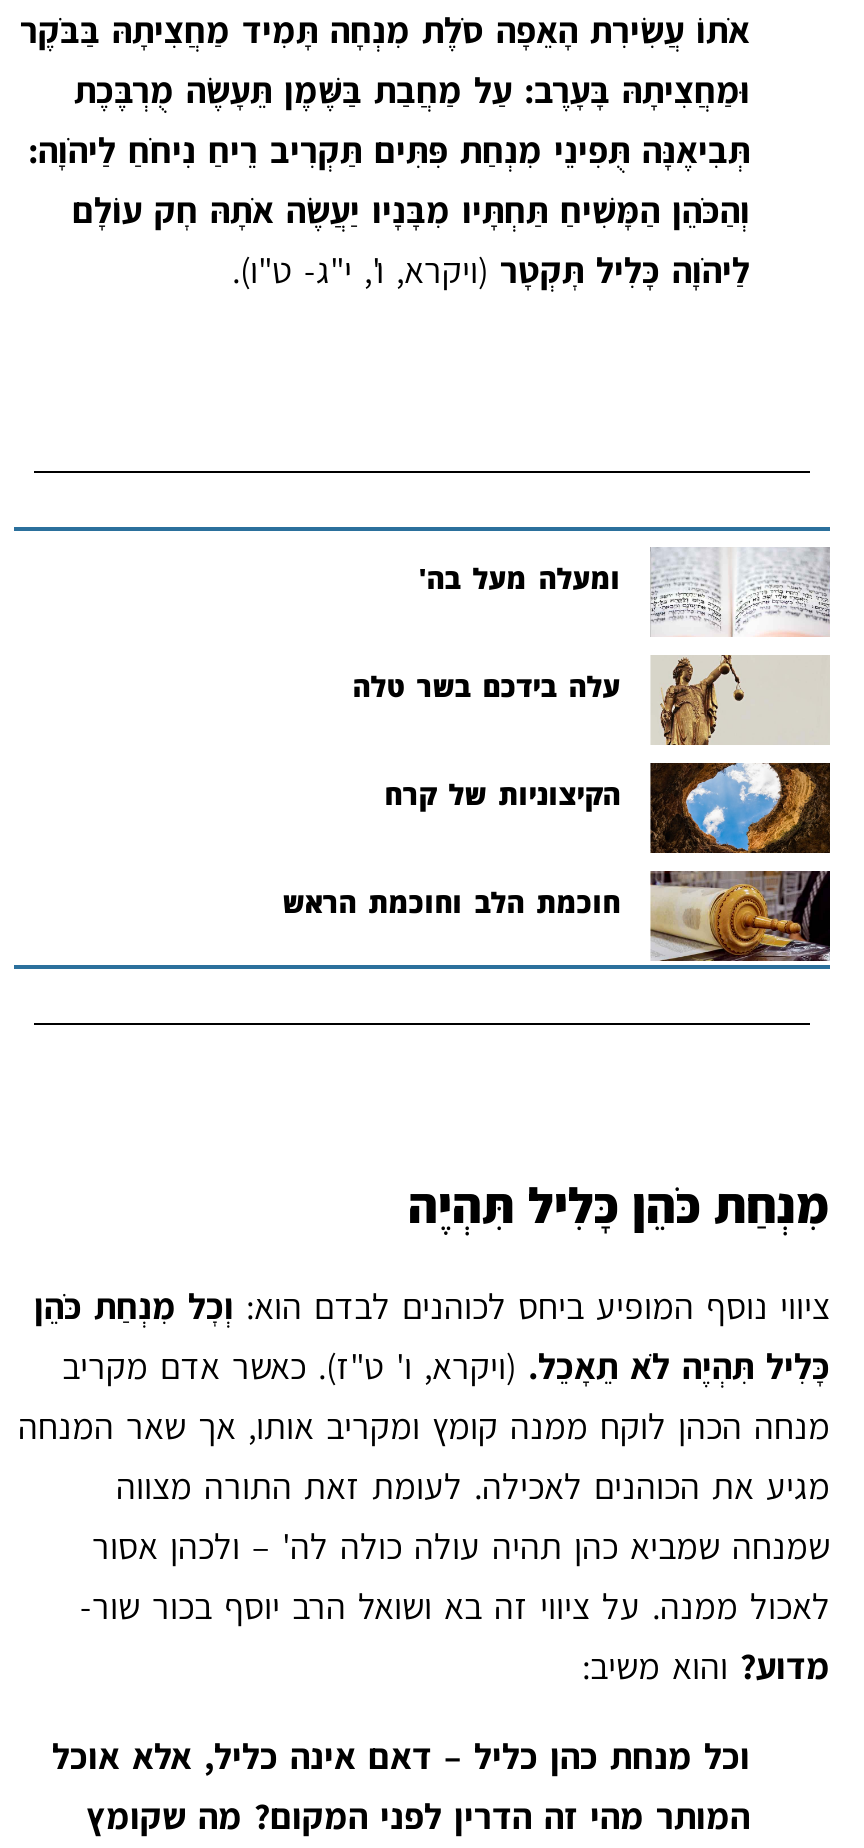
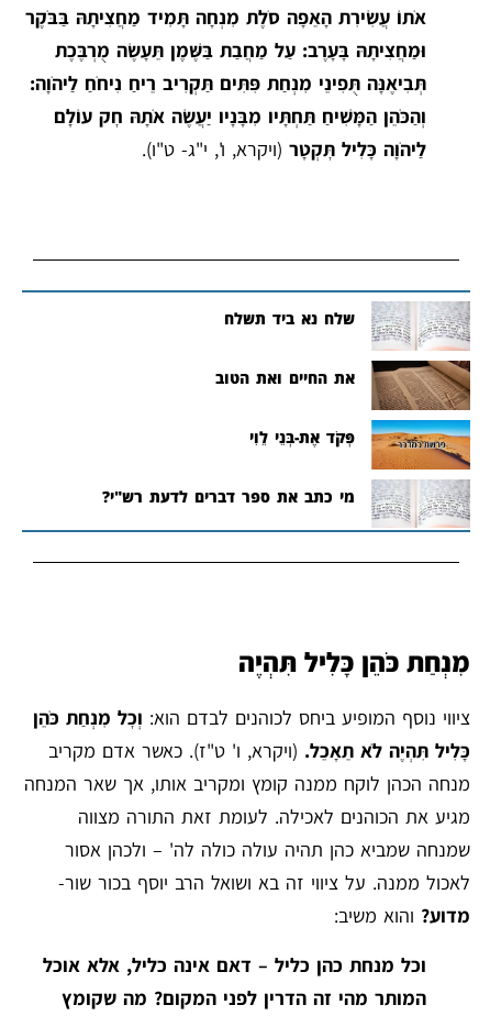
[418,560,620,598] ומעלה מעל בה' -> [224,308,355,329] שלח נא ביד תשלח
[352,654,830,746] [image] | עלה בידכם בשר טלה -> [216,360,471,411] [image] | את החיים ואת הטוב
[384,760,832,854] [image] | הקיצוניות של קרח -> [250,419,471,470] [image] | פְּקֹד אֶת-בְּנֵי לֵוִי
[282,883,620,921] חוכמת הלב וחוכמת הראש -> [102,485,355,506] מי כתב את ספר דברים לדעת רש"י?

